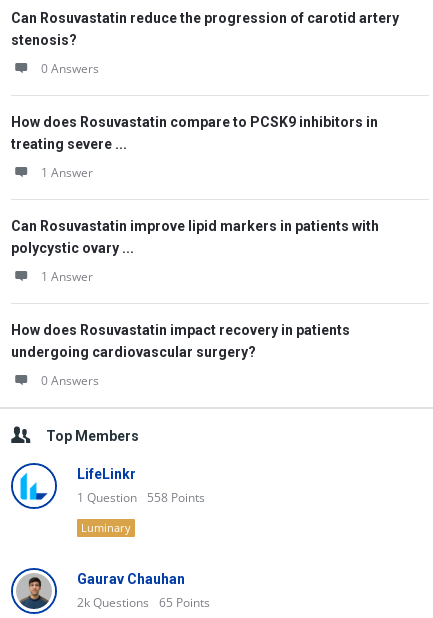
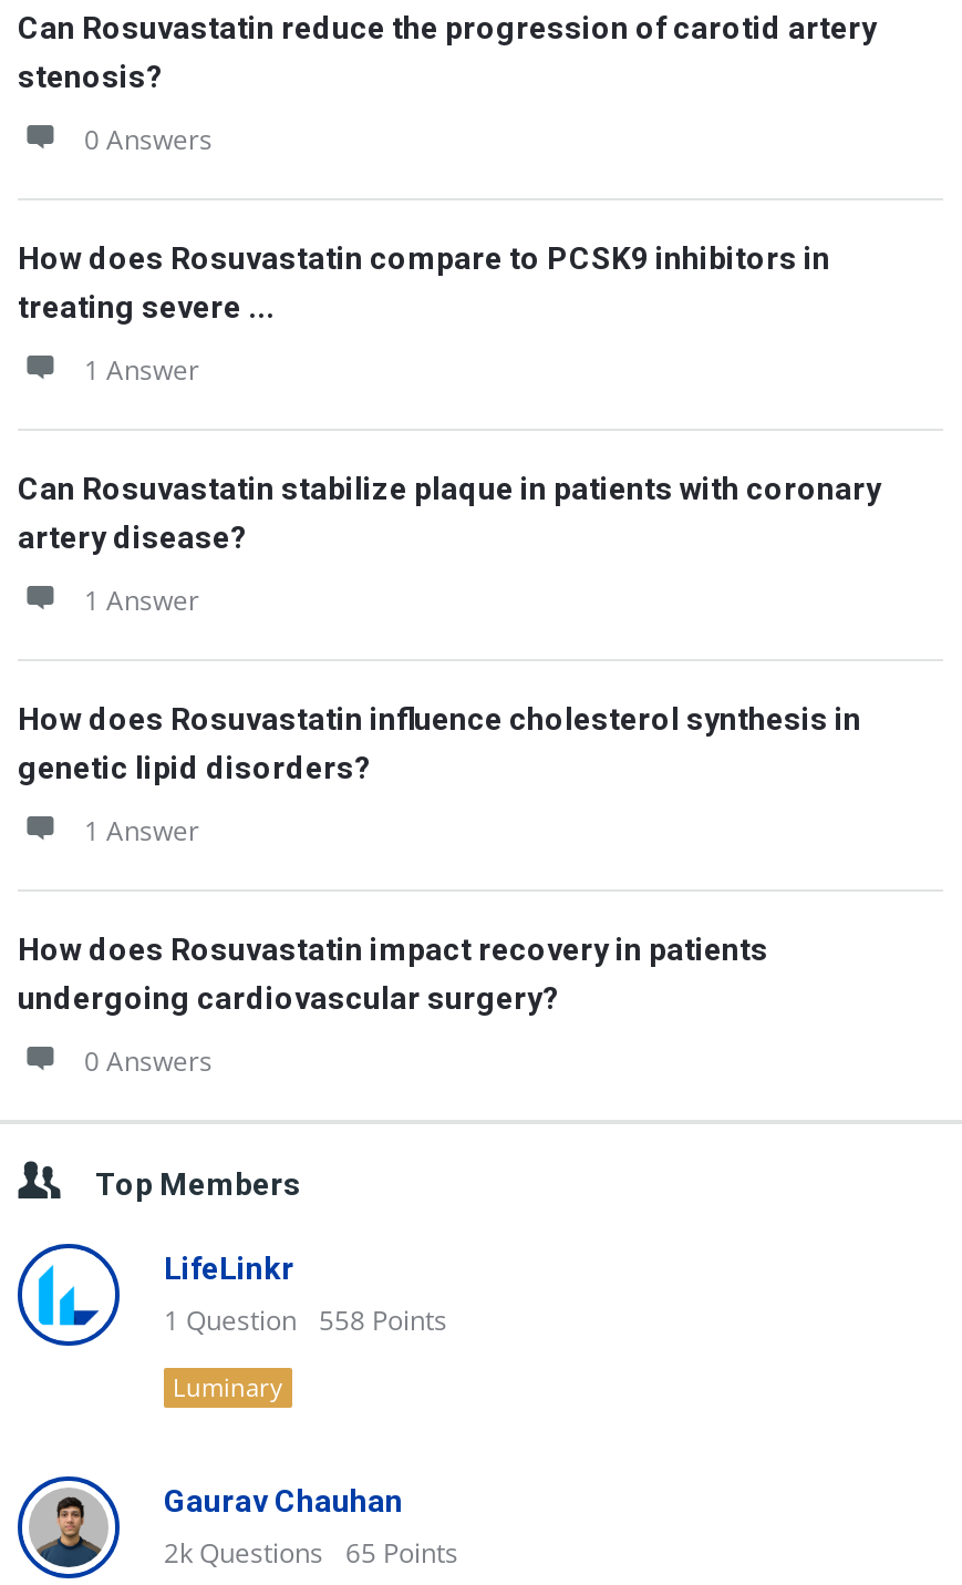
[11,218,379,256] Can Rosuvastatin improve lipid markers in patients with | polycystic ovary ... -> [18,472,881,786] Can Rosuvastatin stabilize plaque in patients with coronary | artery disease? | 1 Answer | How does Rosuvastatin influence cholesterol synthesis in | genetic lipid disorders?

